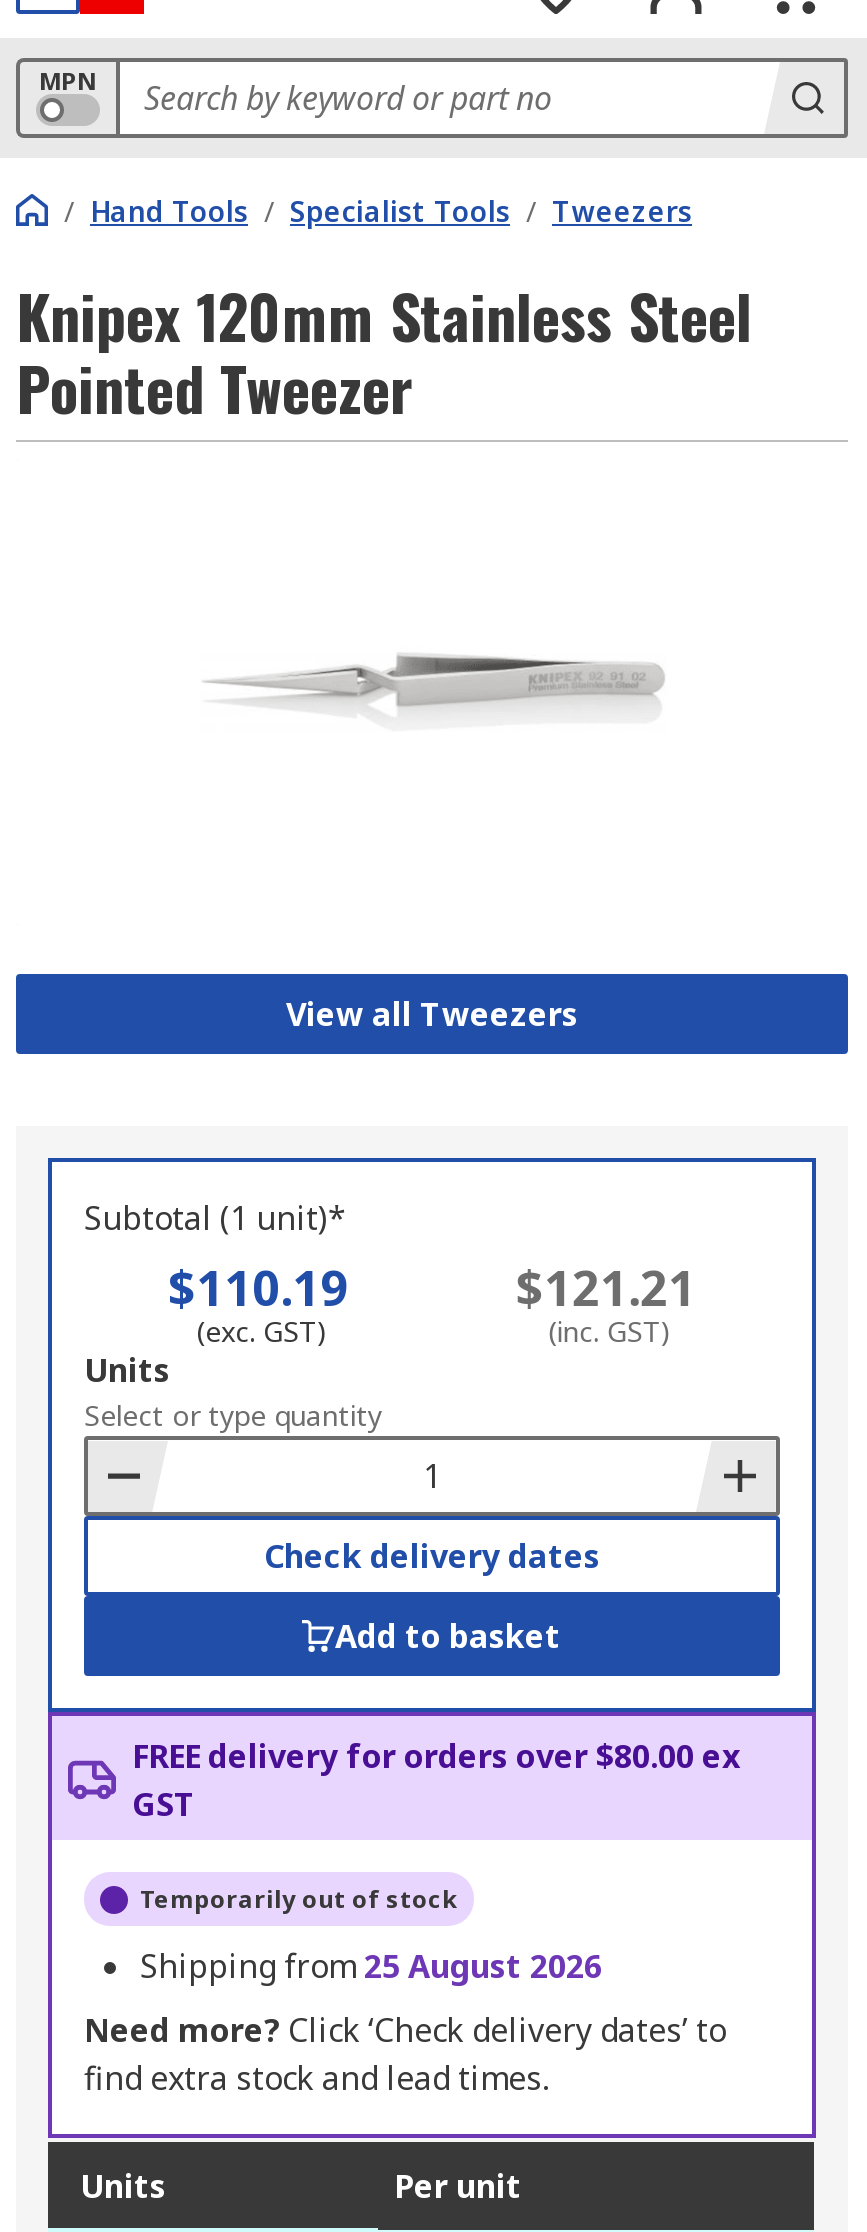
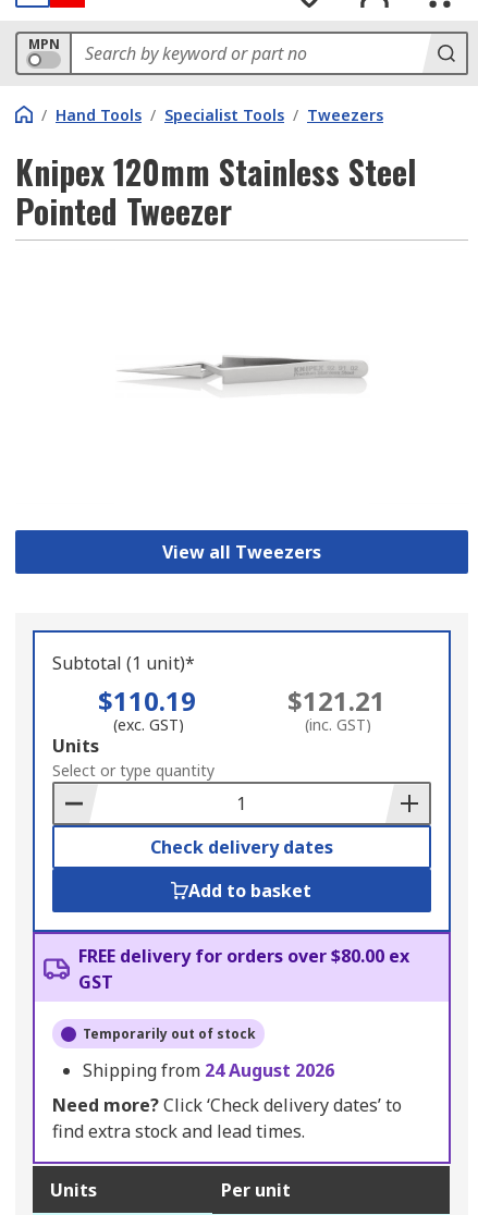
[140,1945,602,1989] Shipping from 25 August 2026 -> [83,1059,334,1083] Shipping from 24 August 2026

